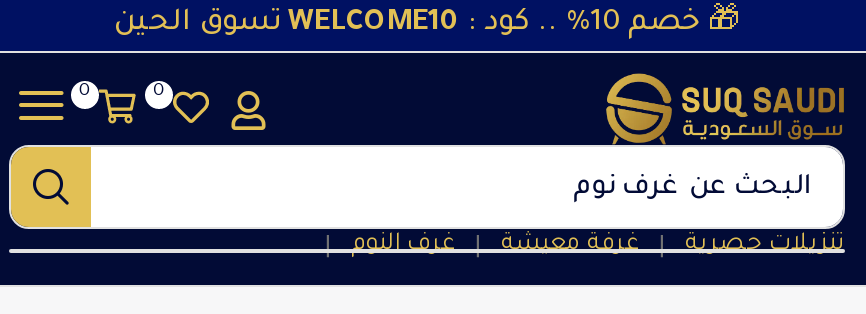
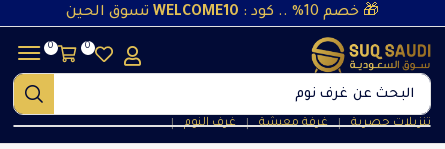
[539,172,811,202] البحث عن غرف طعام -> [295,87,414,102] البحث عن غرف نوم

